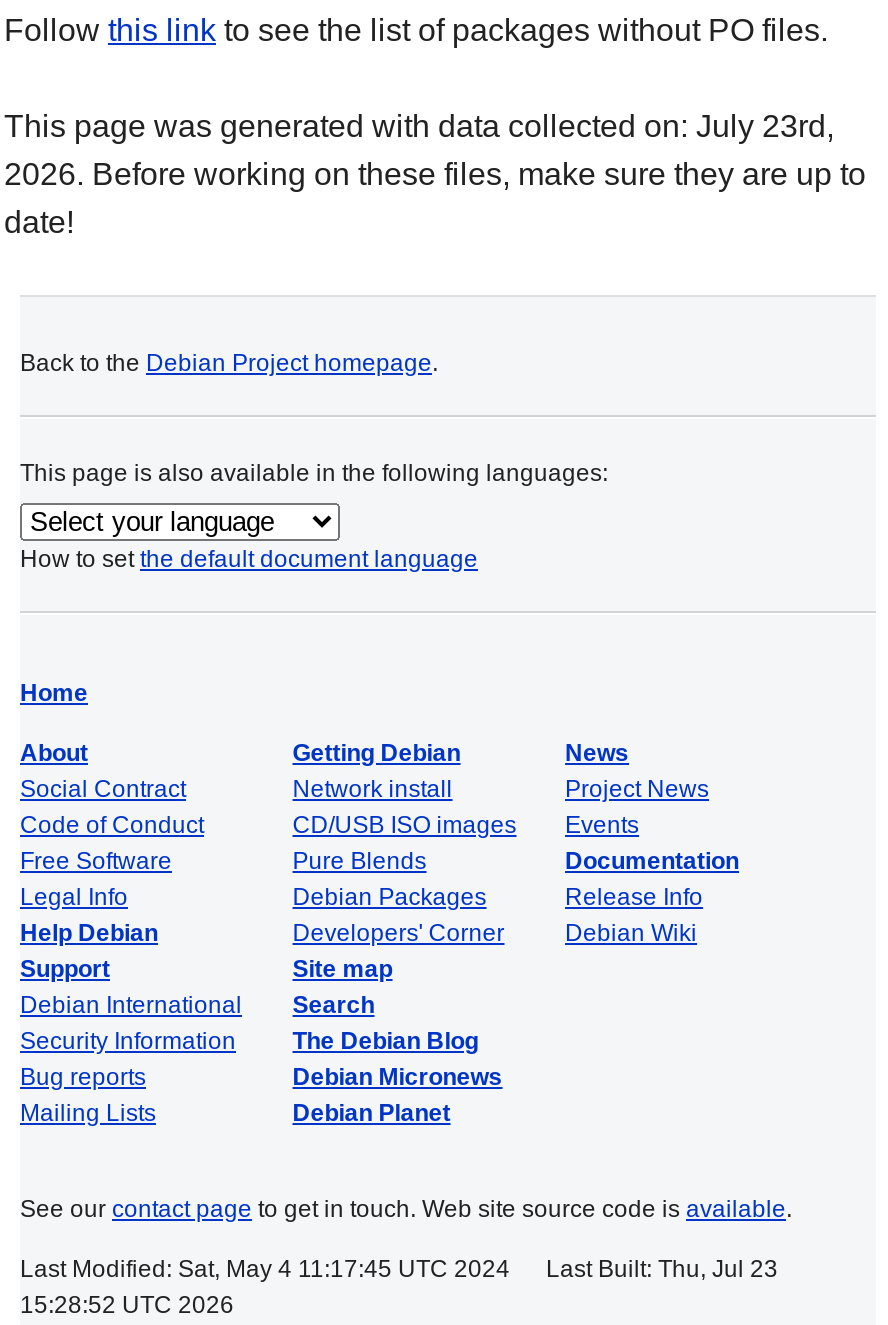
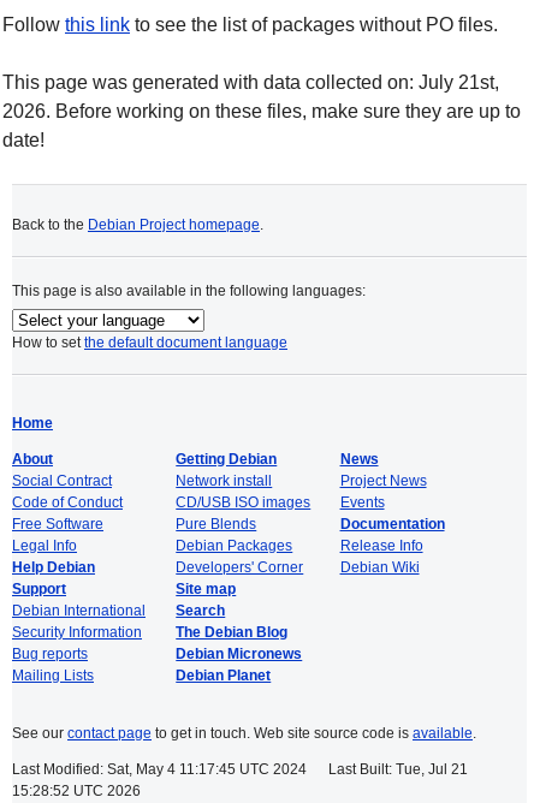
[4,109,834,143] This page was generated with data collected on: July 23rd, -> [2,72,499,93] This page was generated with data collected on: July 21st,
[20,1256,778,1284] Last Modified: Sat, May 4 11:17:45 UTC 2024 Last Built: Thu, Jul 23 -> [12,762,468,778] Last Modified: Sat, May 4 11:17:45 UTC 2024 Last Built: Tue, Jul 21

